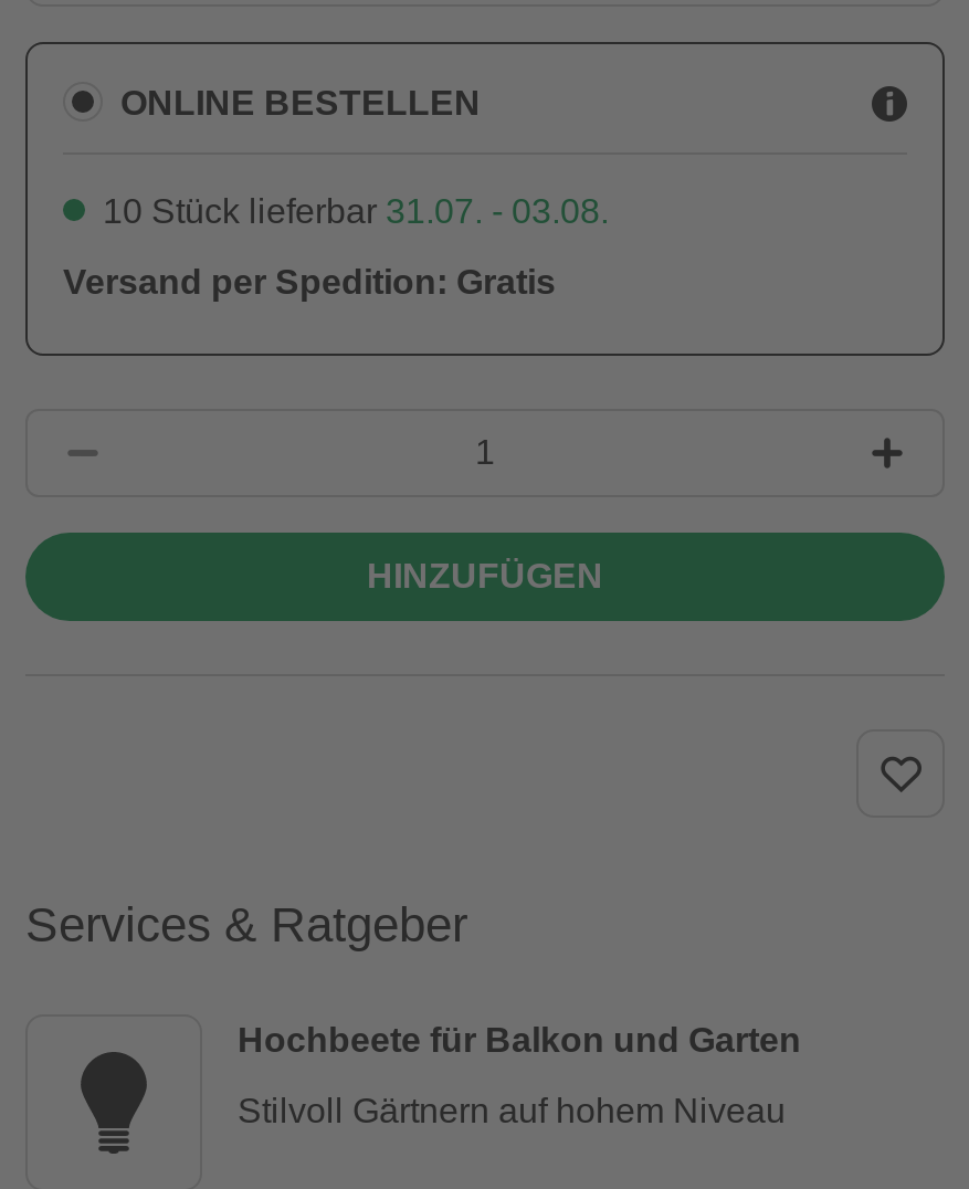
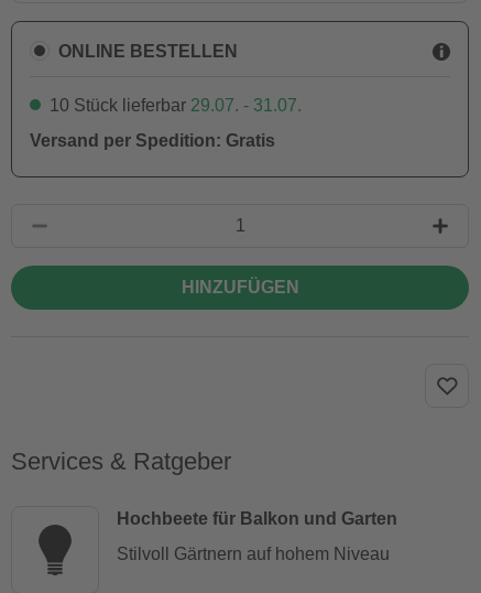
[103,192,609,230] 10 Stück lieferbar 31.07. - 03.08. -> [50,96,302,115] 10 Stück lieferbar 29.07. - 31.07.

